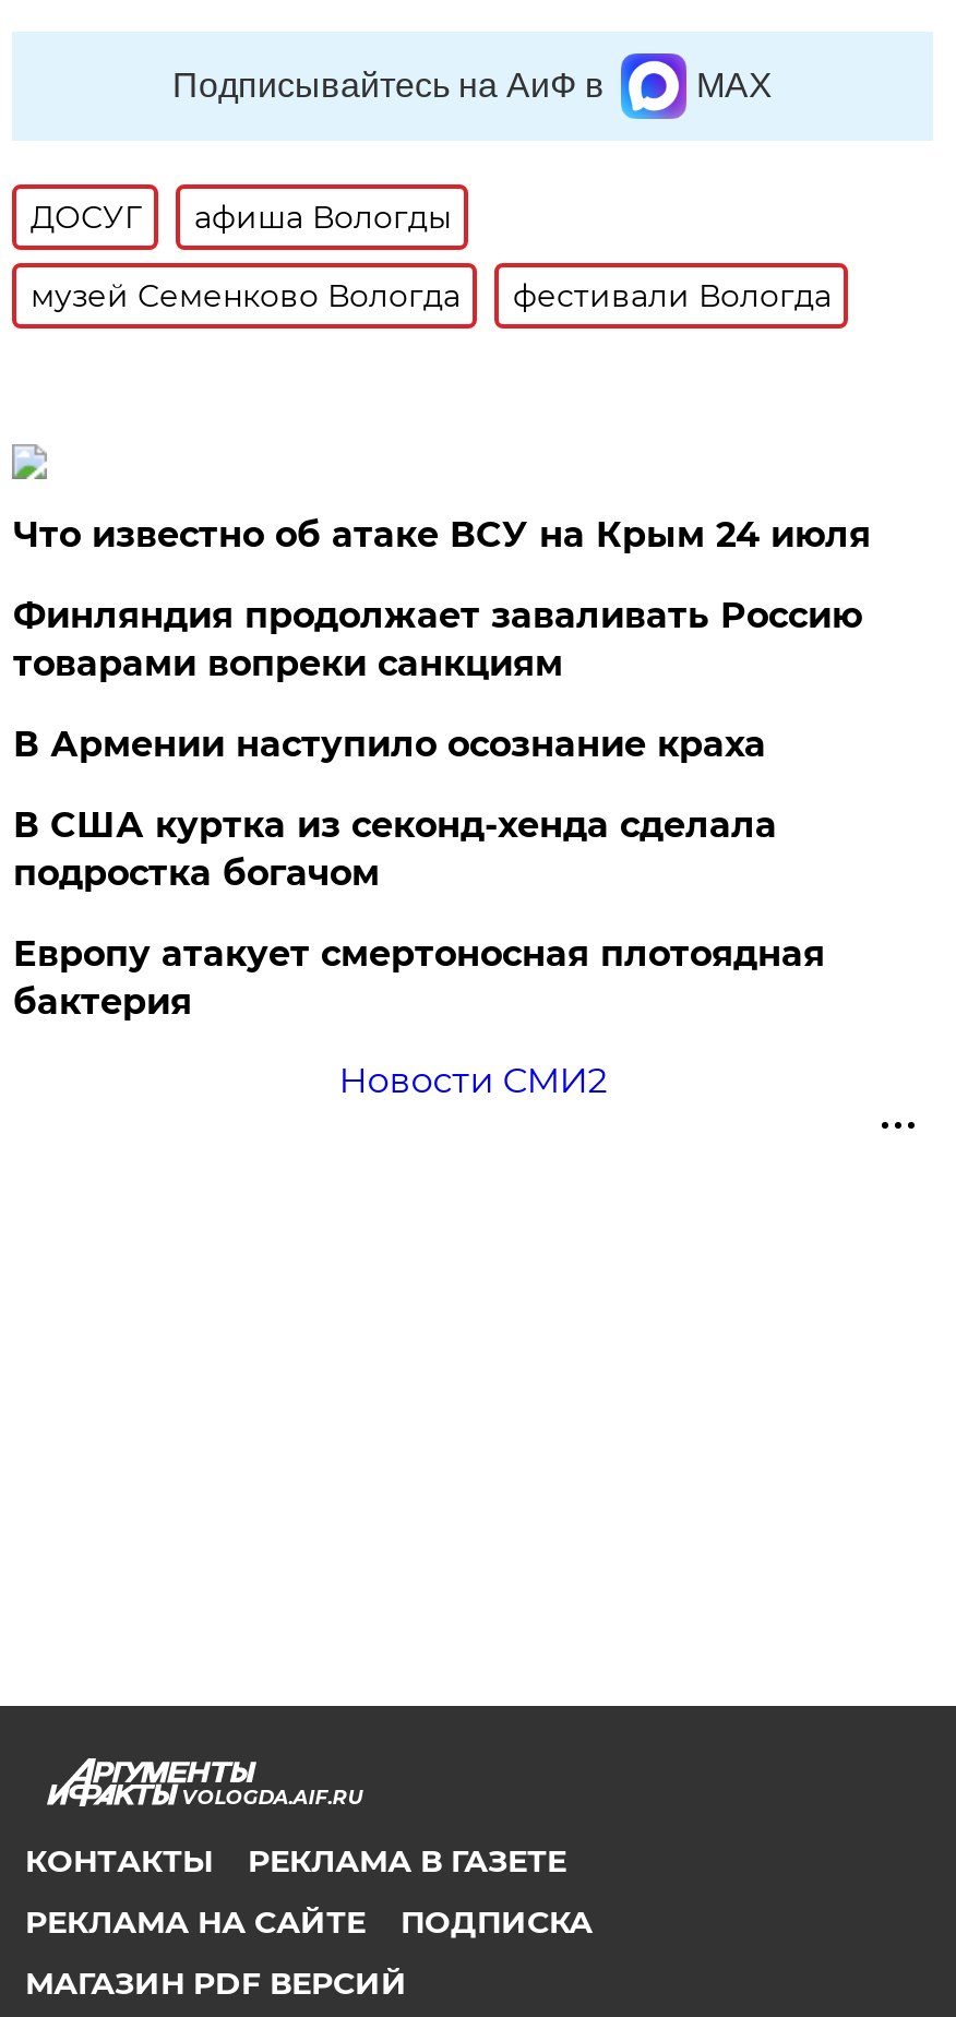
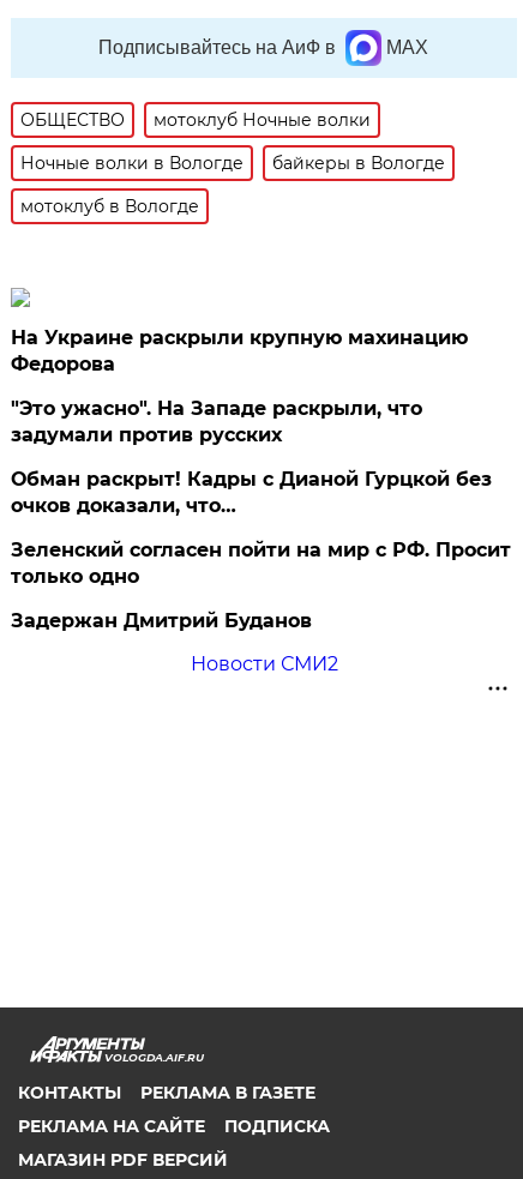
[30,197,831,315] ДОСУГ | афиша Вологды | музей Семенково Вологда | фестивали Вологда -> [21,109,446,217] ОБЩЕСТВО | мотоклуб Ночные волки | Ночные волки в Вологде | байкеры в Вологде | мотоклуб в Вологде
[13,514,871,1022] Что известно об атаке ВСУ на Крым 24 июля | Финляндия продолжает заваливать Россию | товарами вопреки санкциям | В Армении наступило осознание краха | В США куртка из секонд-хенда сделала | подростка богачом | Европу атакует смертоносная плотоядная | бактерия -> [11,326,511,632] На Украине раскрыли крупную махинацию | Федорова | "Это ужасно". На Западе раскрыли, что | задумали против русских | Обман раскрыт! Кадры с Дианой Гурцкой без | очков доказали, что… | Зеленский согласен пойти на мир с РФ. Просит | только одно | Задержан Дмитрий Буданов

